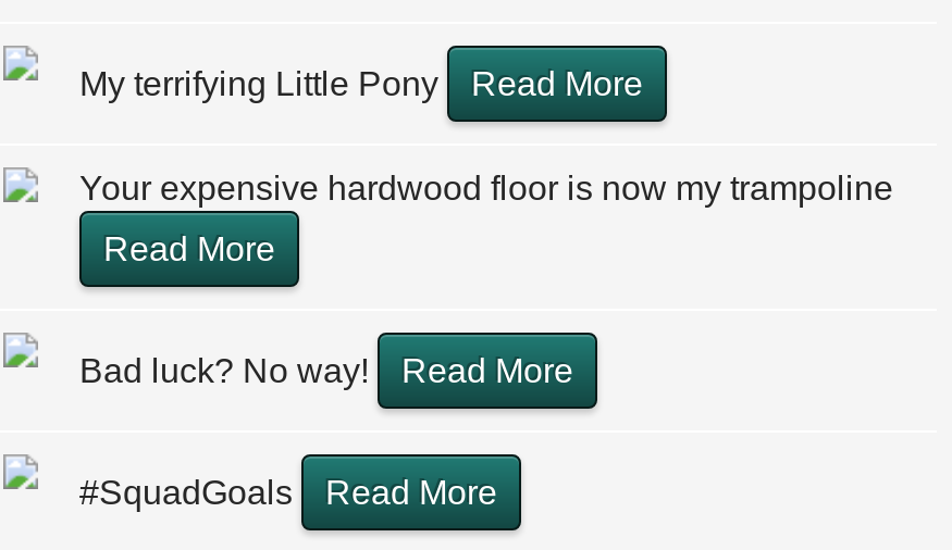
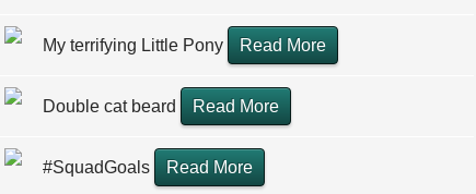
[79,170,893,389] Your expensive hardwood floor is now my trampoline | Read More | Bad luck? No way! -> [43,97,181,116] Double cat beard

